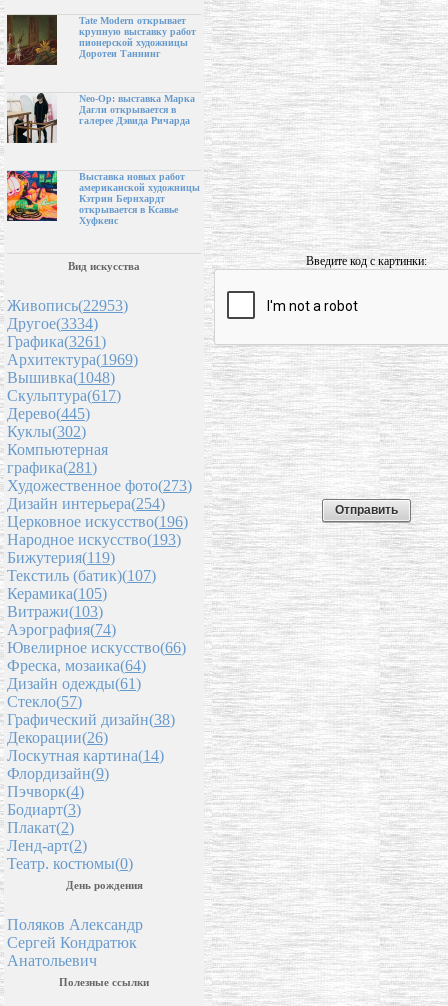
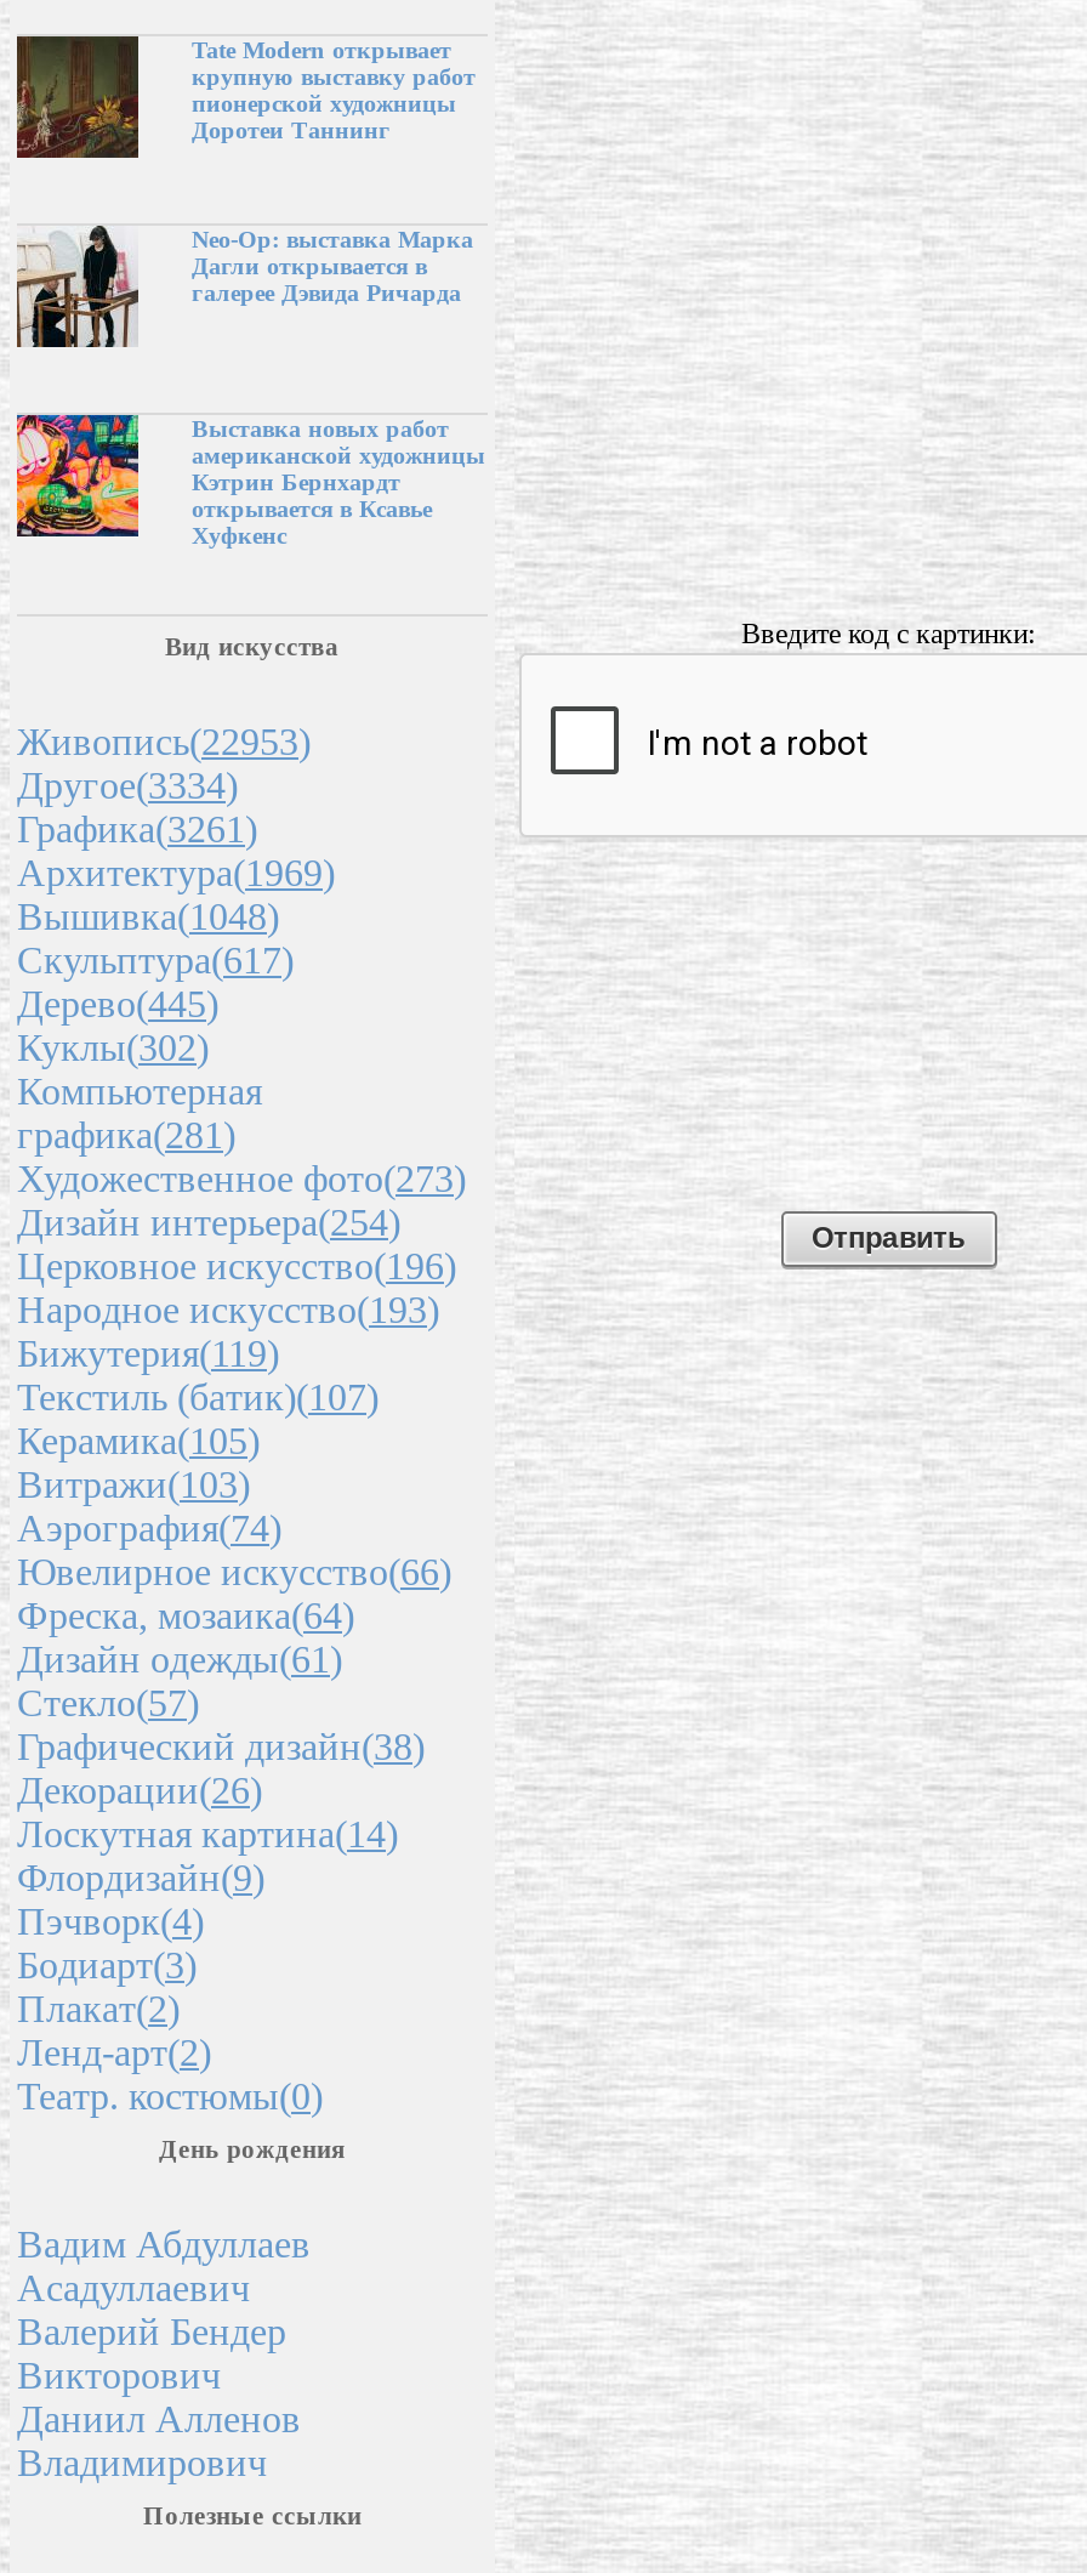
[7,916,143,969] Поляков Александр | Сергей Кондратюк | Анатольевич -> [17,2224,311,2484] Вадим Абдуллаев | Асадуллаевич | Валерий Бендер | Викторович | Даниил Алленов | Владимирович

